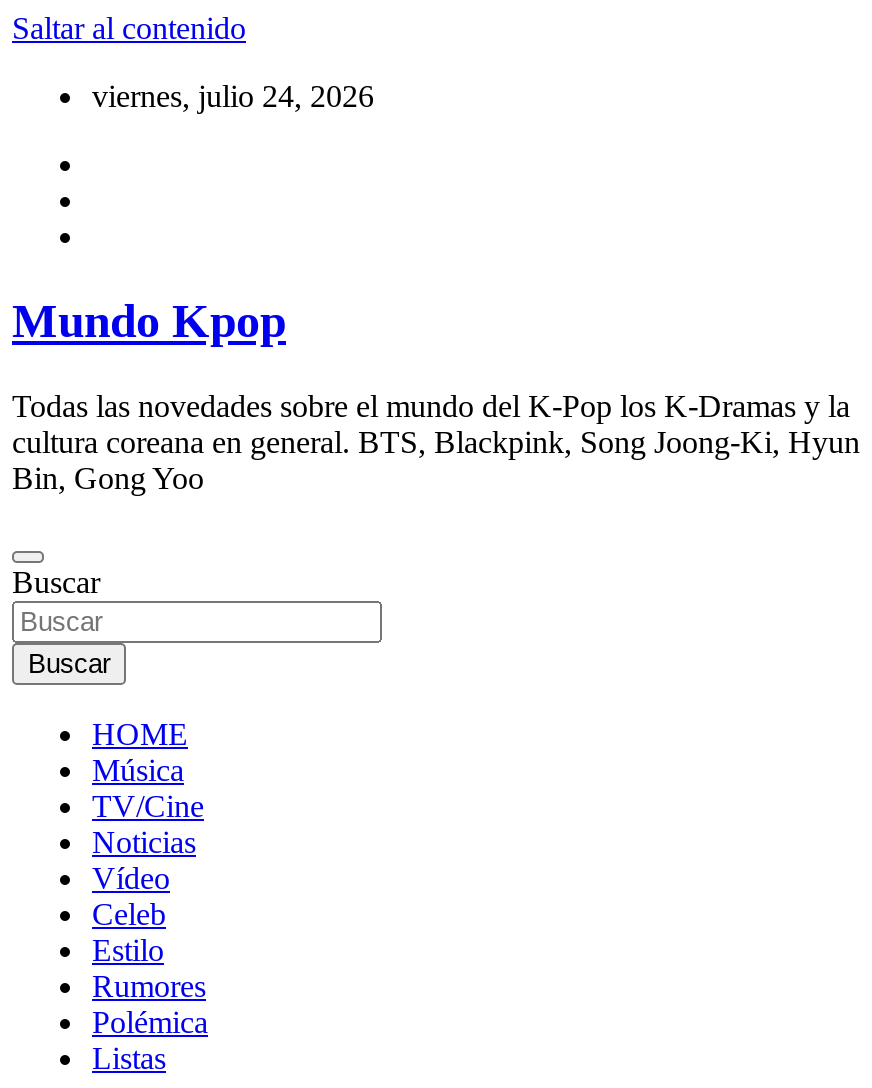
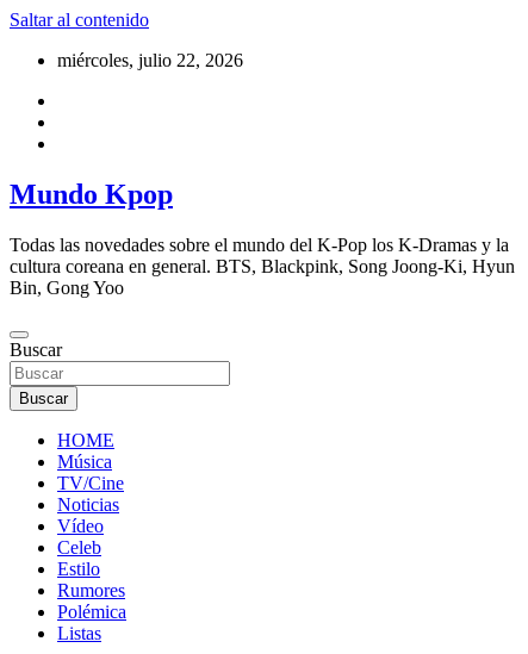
[92,79,374,113] viernes, julio 24, 2026 -> [57,50,243,70] miércoles, julio 22, 2026

